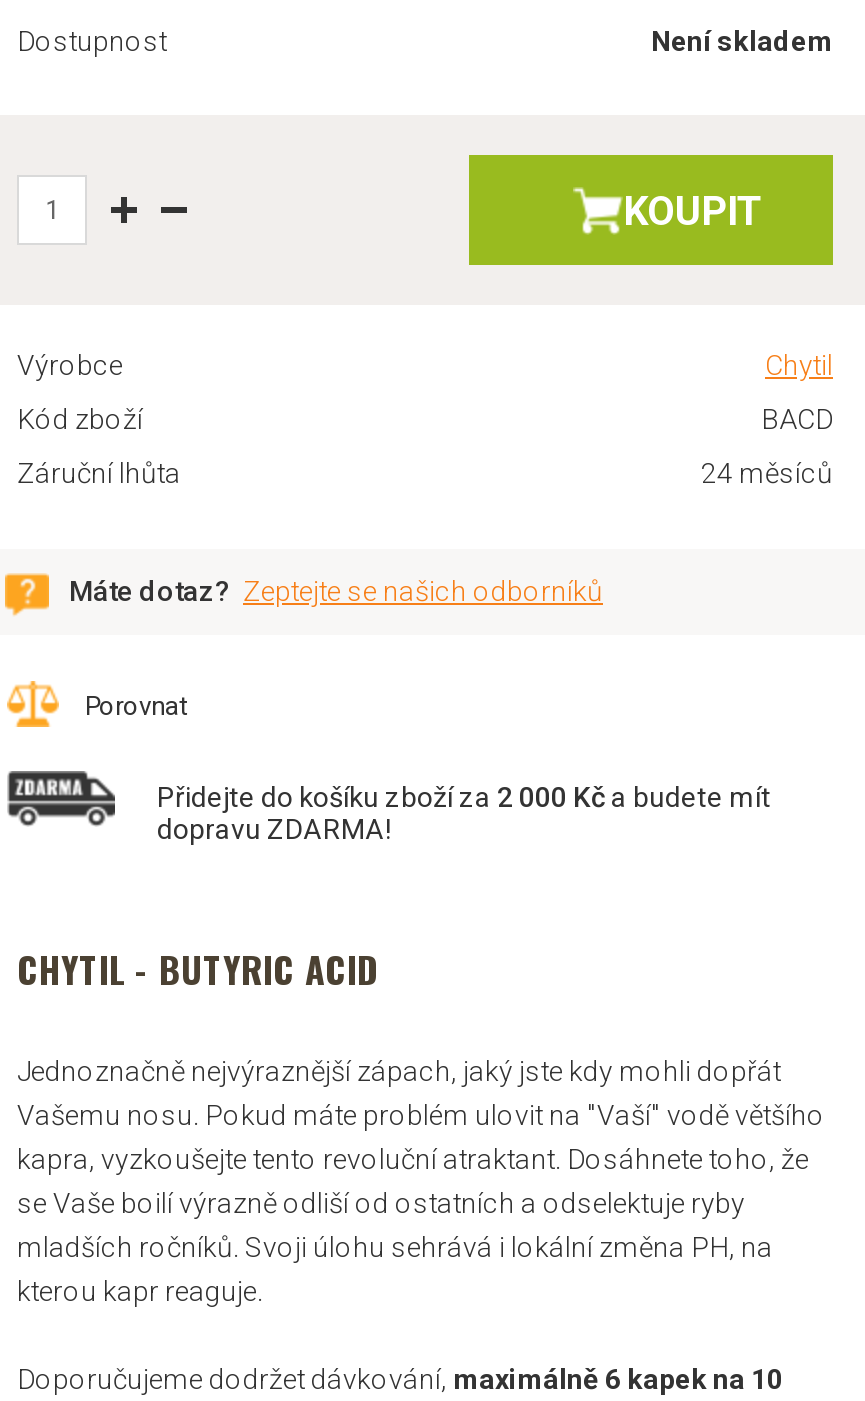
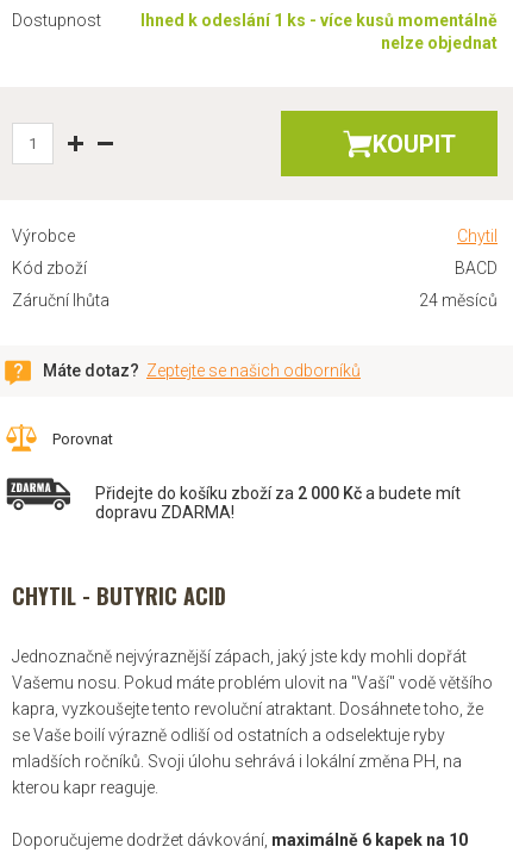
[651,25,833,57] Není skladem -> [140,11,498,52] Ihned k odeslání 1 ks - více kusů momentálně | nelze objednat

